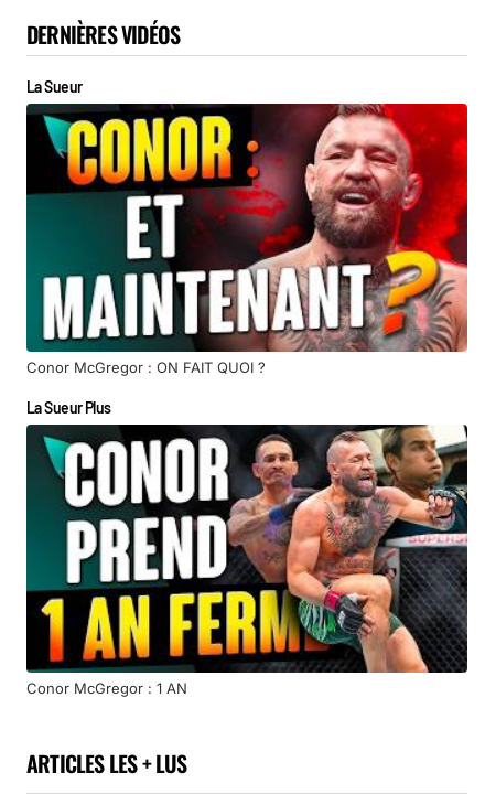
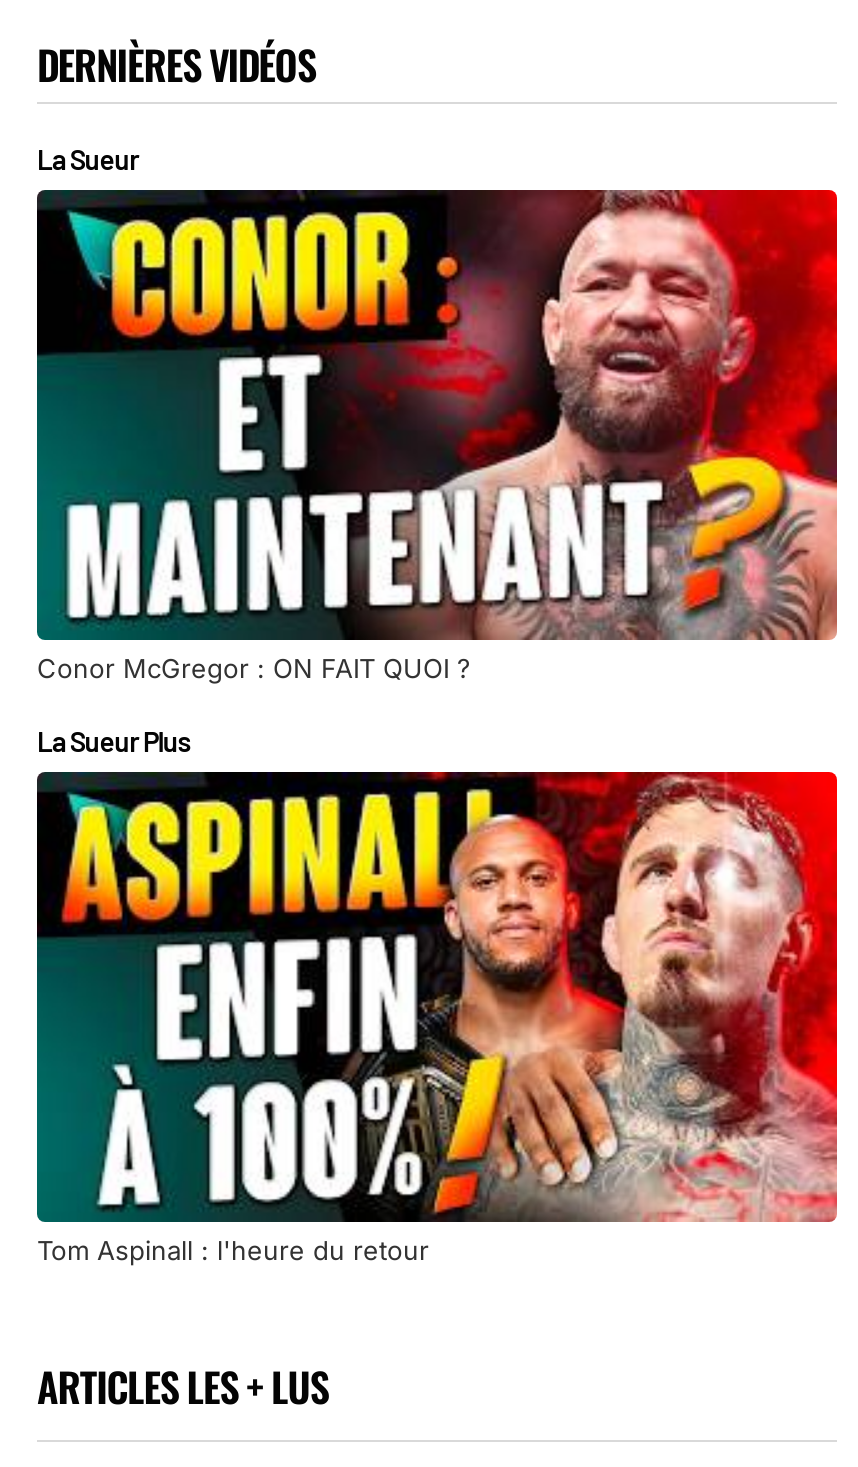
[25,423,468,697] [image] | Conor McGregor : 1 AN -> [35,770,839,1266] [image] | Tom Aspinall : l'heure du retour

